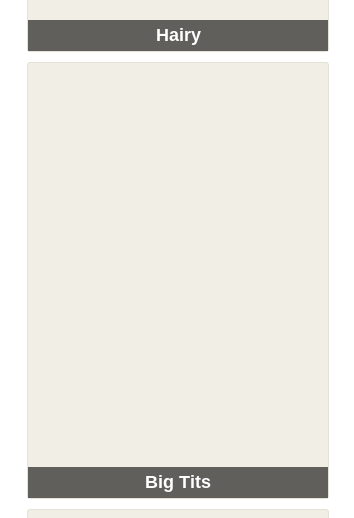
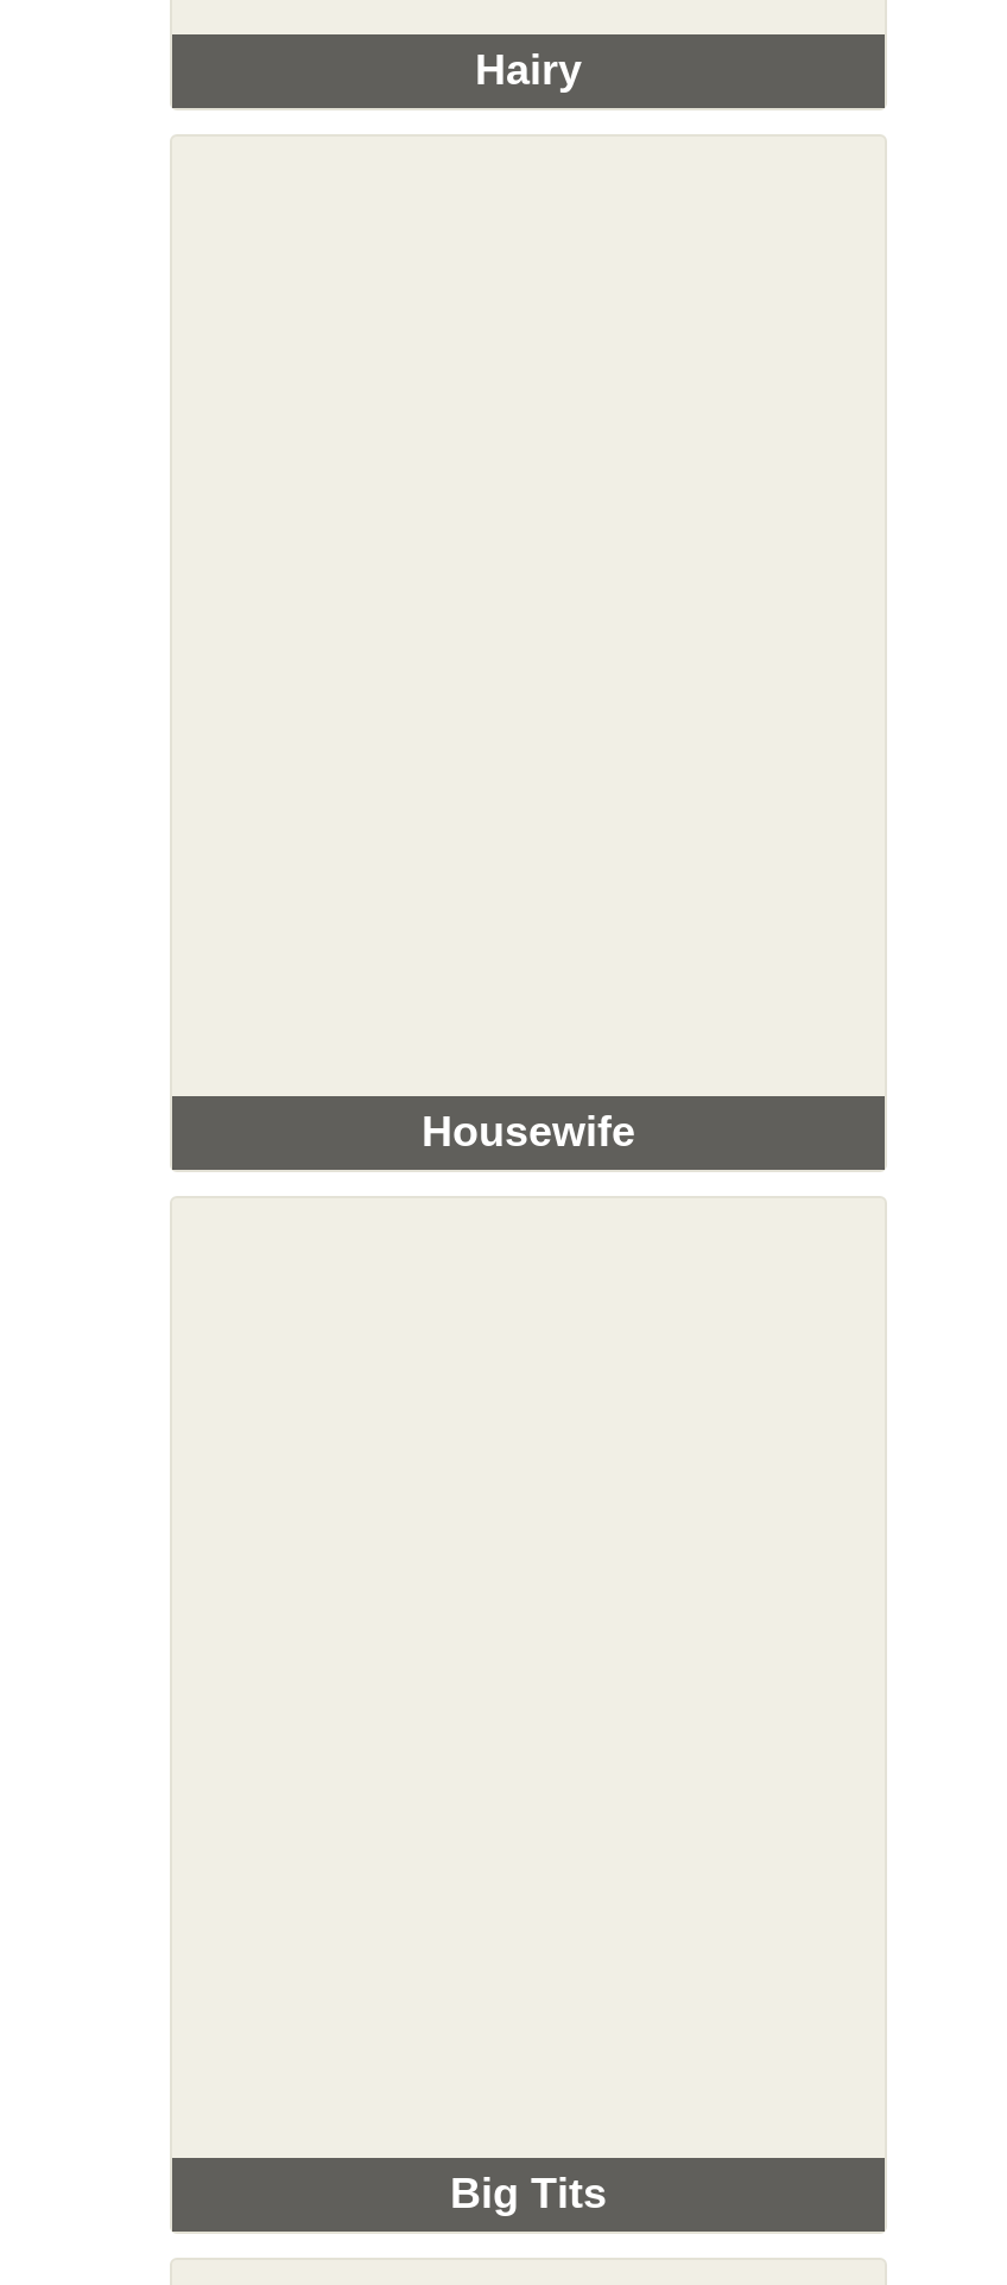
none -> [422,1108,635,1156] Housewife

